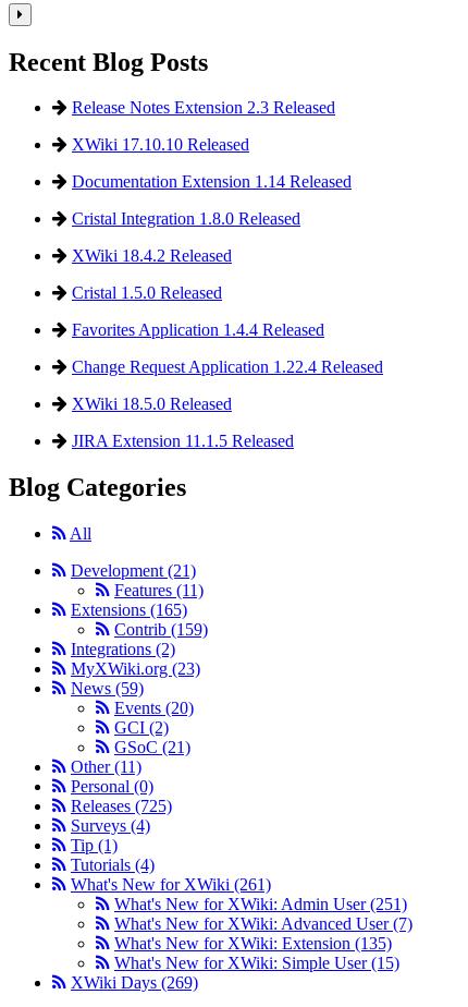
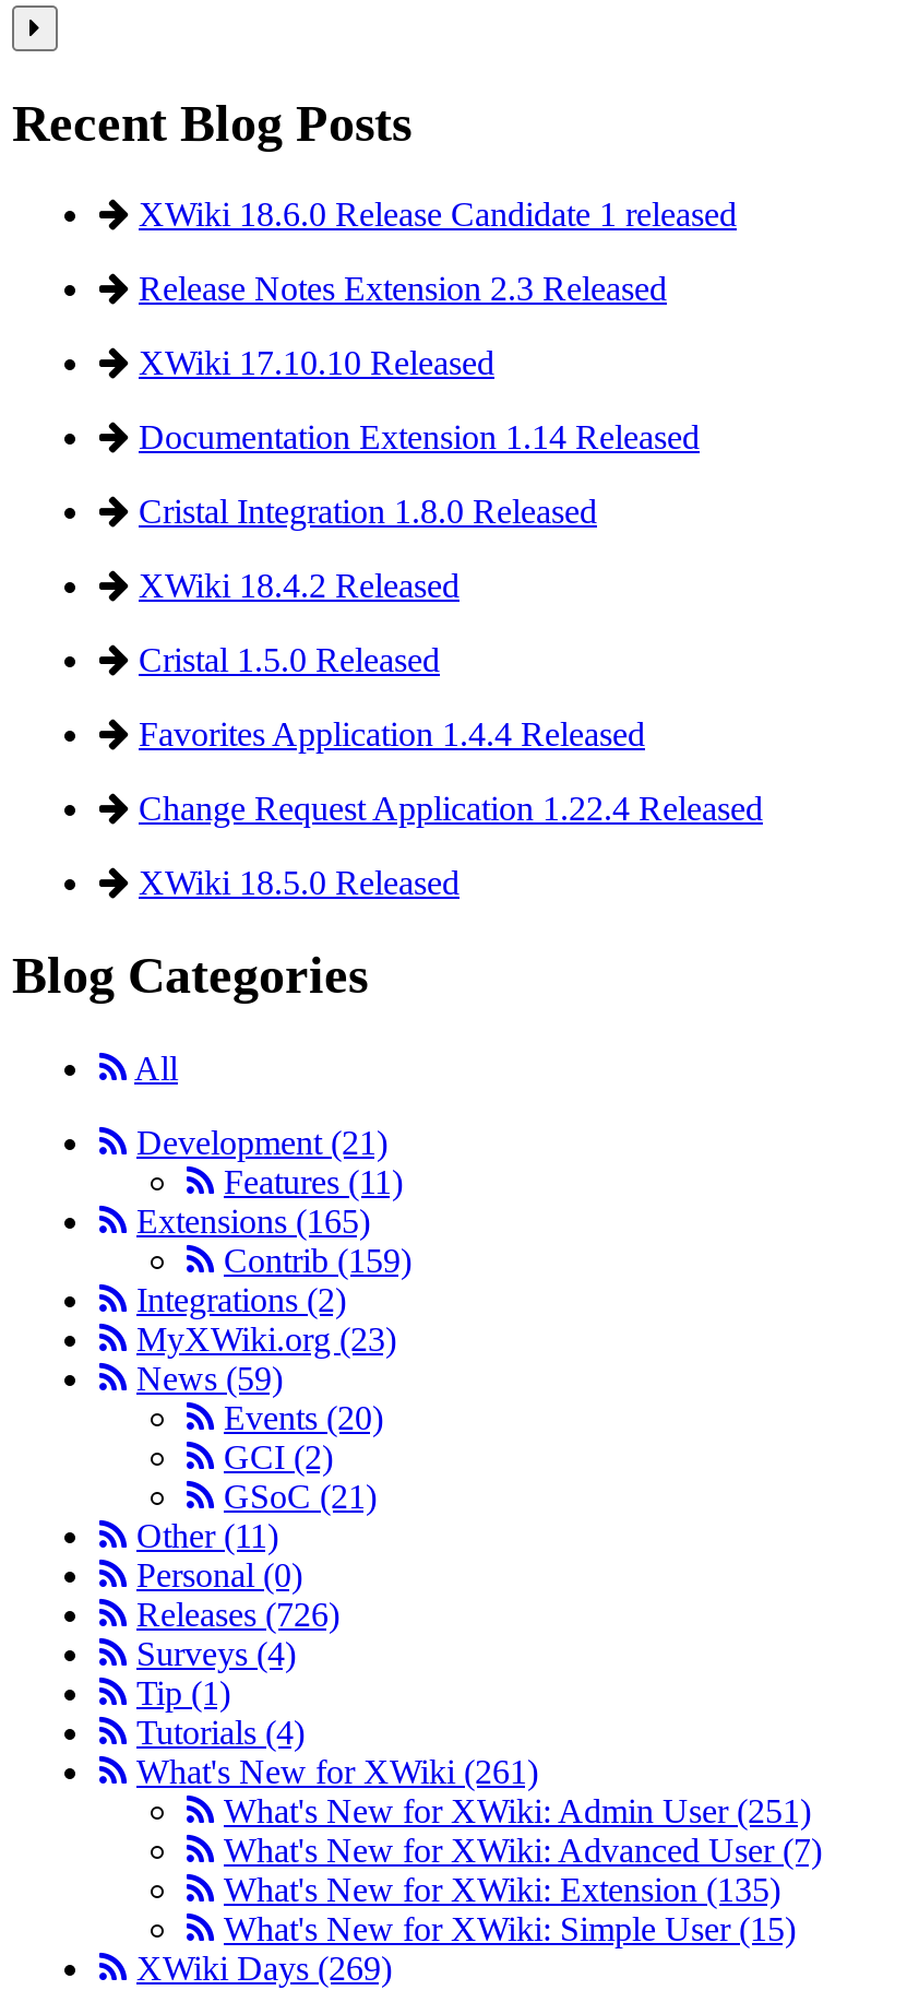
none -> [139,196,737,234] XWiki 18.6.0 Release Candidate 1 released
moved [72,99,383,413] -> [139,271,763,902]: Release Notes Extension 2.3 Released | XWiki 17.10.10 Released | Documentation Extension 1.14 Released | ... | Change Request Application 1.22.4 Released | XWiki 18.5.0 Released
[72,432,294,451] JIRA Extension 11.1.5 Released -> none
[71,797,172,815] Releases (725) -> [136,1596,339,1633] Releases (726)

